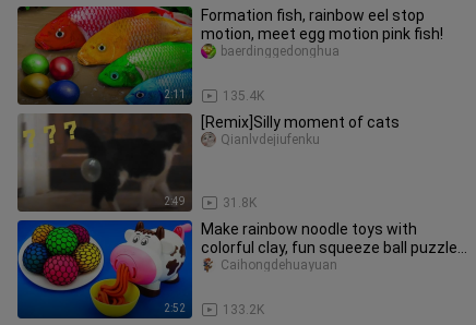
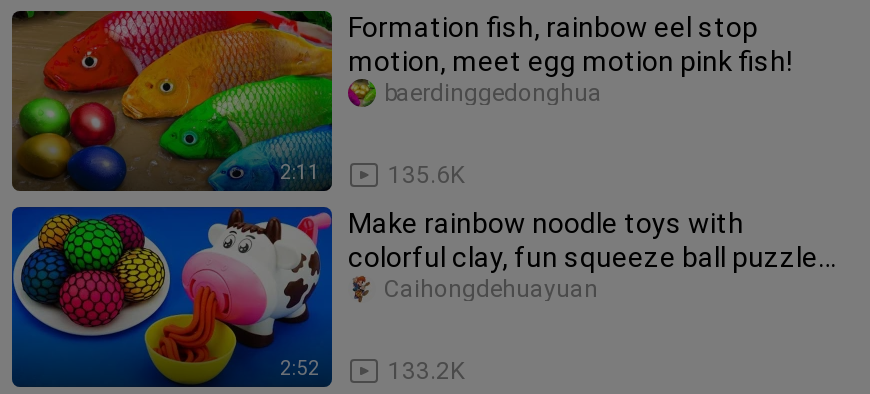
[223,88,264,104] 135.4K -> [388,161,464,189] 135.6K
[17,112,193,213] [image] | 2:49 -> none
[201,113,400,131] [Remix]Silly moment of cats -> none
[221,132,320,147] Qianlvdejiufenku -> none
[223,195,257,210] 31.8K -> none

